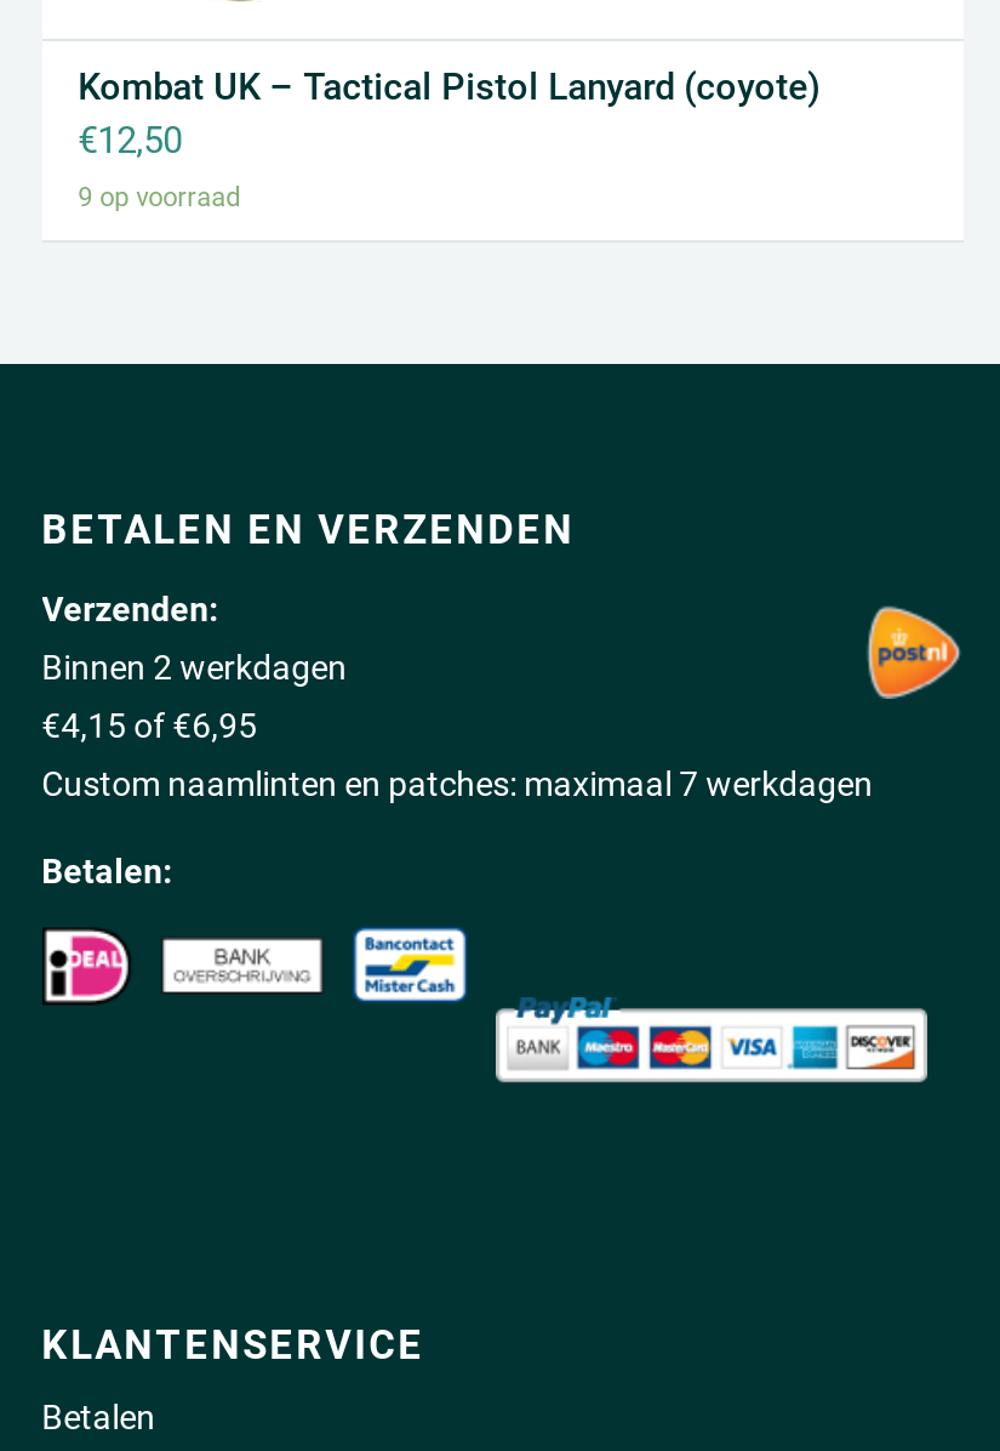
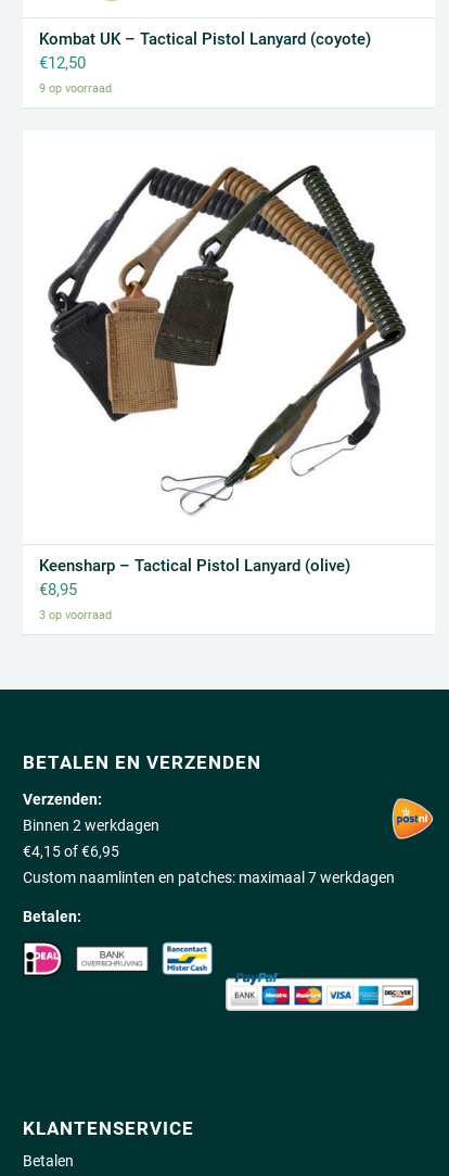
none -> [39,164,407,622] [image] | Keensharp – Tactical Pistol Lanyard (olive) | €8,95 | 3 op voorraad

